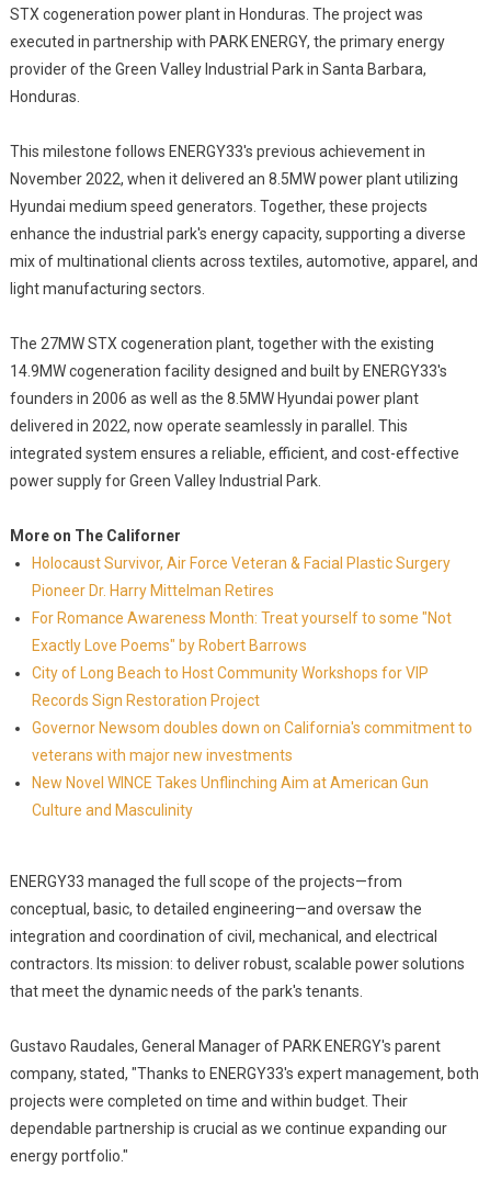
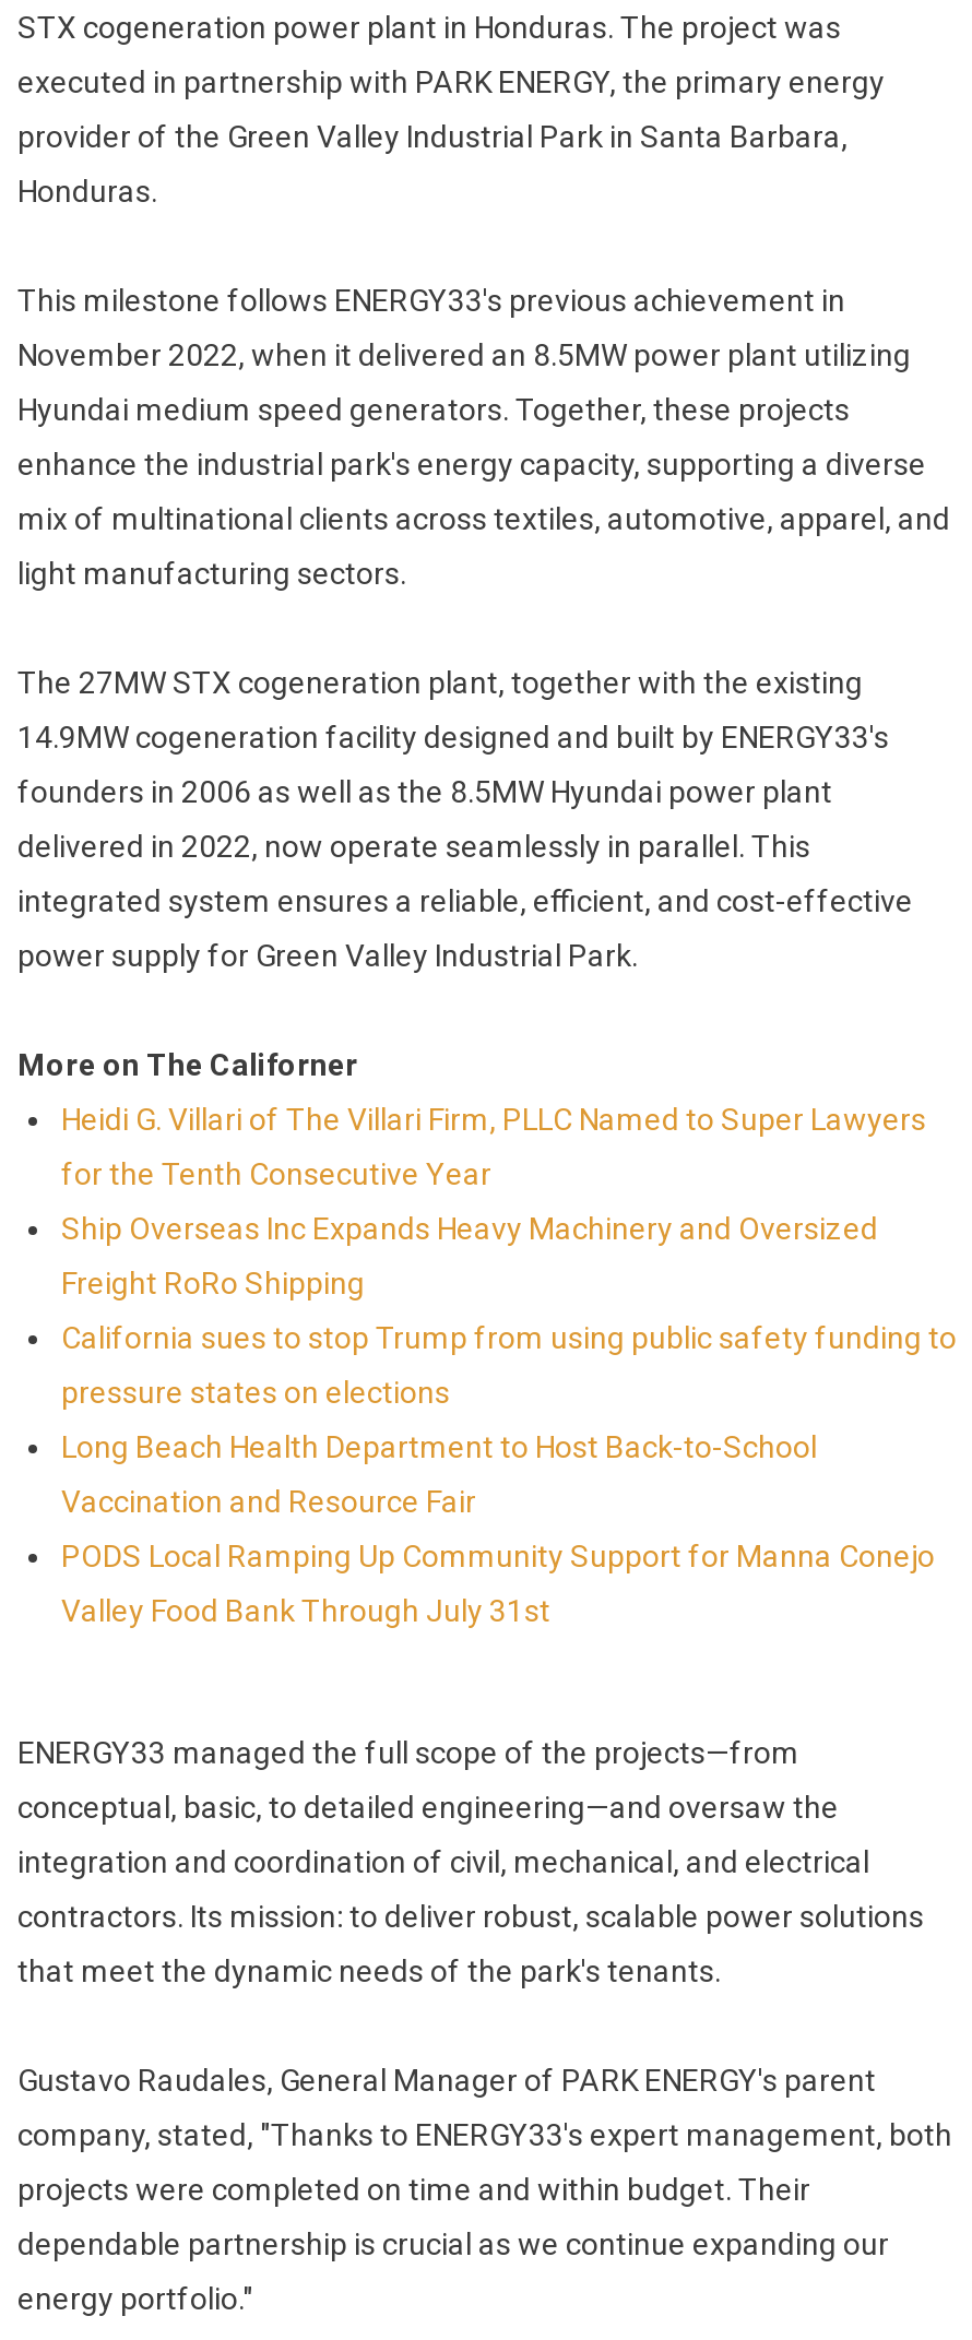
[32,554,451,572] Holocaust Survivor, Air Force Veteran & Facial Plastic Surgery -> [61,1102,926,1137] Heidi G. Villari of The Villari Firm, PLLC Named to Super Lawyers
[32,582,274,599] Pioneer Dr. Harry Mittelman Retires -> [61,1156,491,1191] for the Tenth Consecutive Year
[32,609,452,627] For Romance Awareness Month: Treat yourself to some "Not -> [61,1211,878,1246] Ship Overseas Inc Expands Heavy Machinery and Oversized
[32,637,307,654] Exactly Love Poems" by Robert Barrows -> [61,1266,365,1300] Freight RoRo Shipping
[32,664,429,682] City of Long Beach to Host Community Workshops for VIP -> [61,1320,957,1355] California sues to stop Trump from using public safety funding to
[32,692,260,709] Records Sign Restoration Project -> [61,1375,450,1410] pressure states on elections
[32,719,472,737] Governor Newsom doubles down on California's commitment to -> [61,1429,817,1464] Long Beach Health Department to Host Back-to-School
[32,746,293,764] veterans with major new investments -> [61,1484,476,1519] Vaccination and Resource Fair
[32,774,429,791] New Novel WINCE Takes Unflinching Aim at American Gun -> [61,1539,935,1573] PODS Local Ramping Up Community Support for Manna Conejo
[32,801,193,819] Culture and Masculinity -> [61,1593,550,1628] Valley Food Bank Through July 31st

